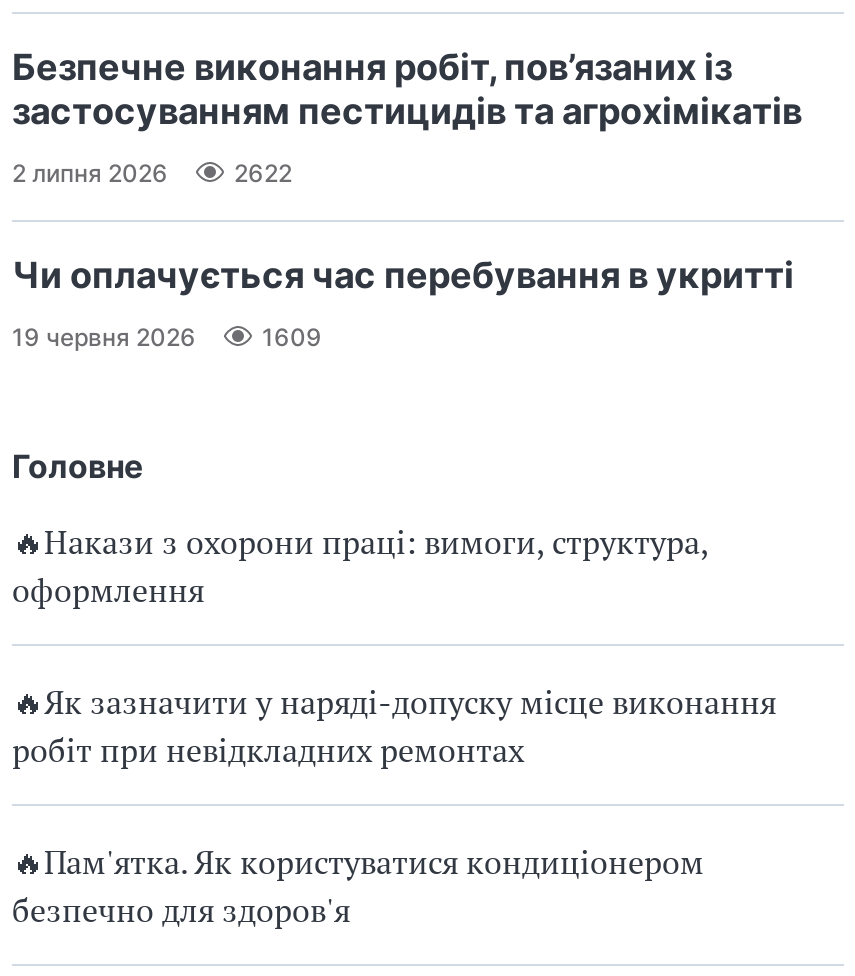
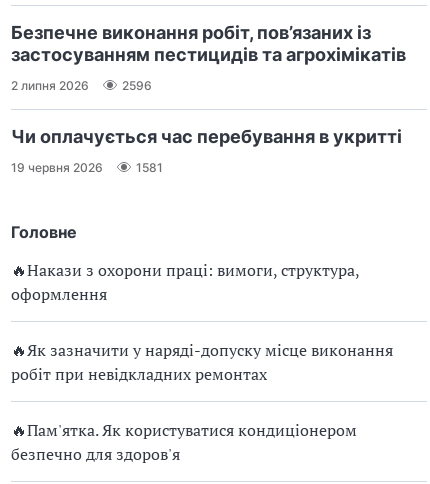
[234,157,292,187] 2622 -> [122,77,152,92] 2596
[262,321,322,351] 1609 -> [136,159,163,174] 1581

